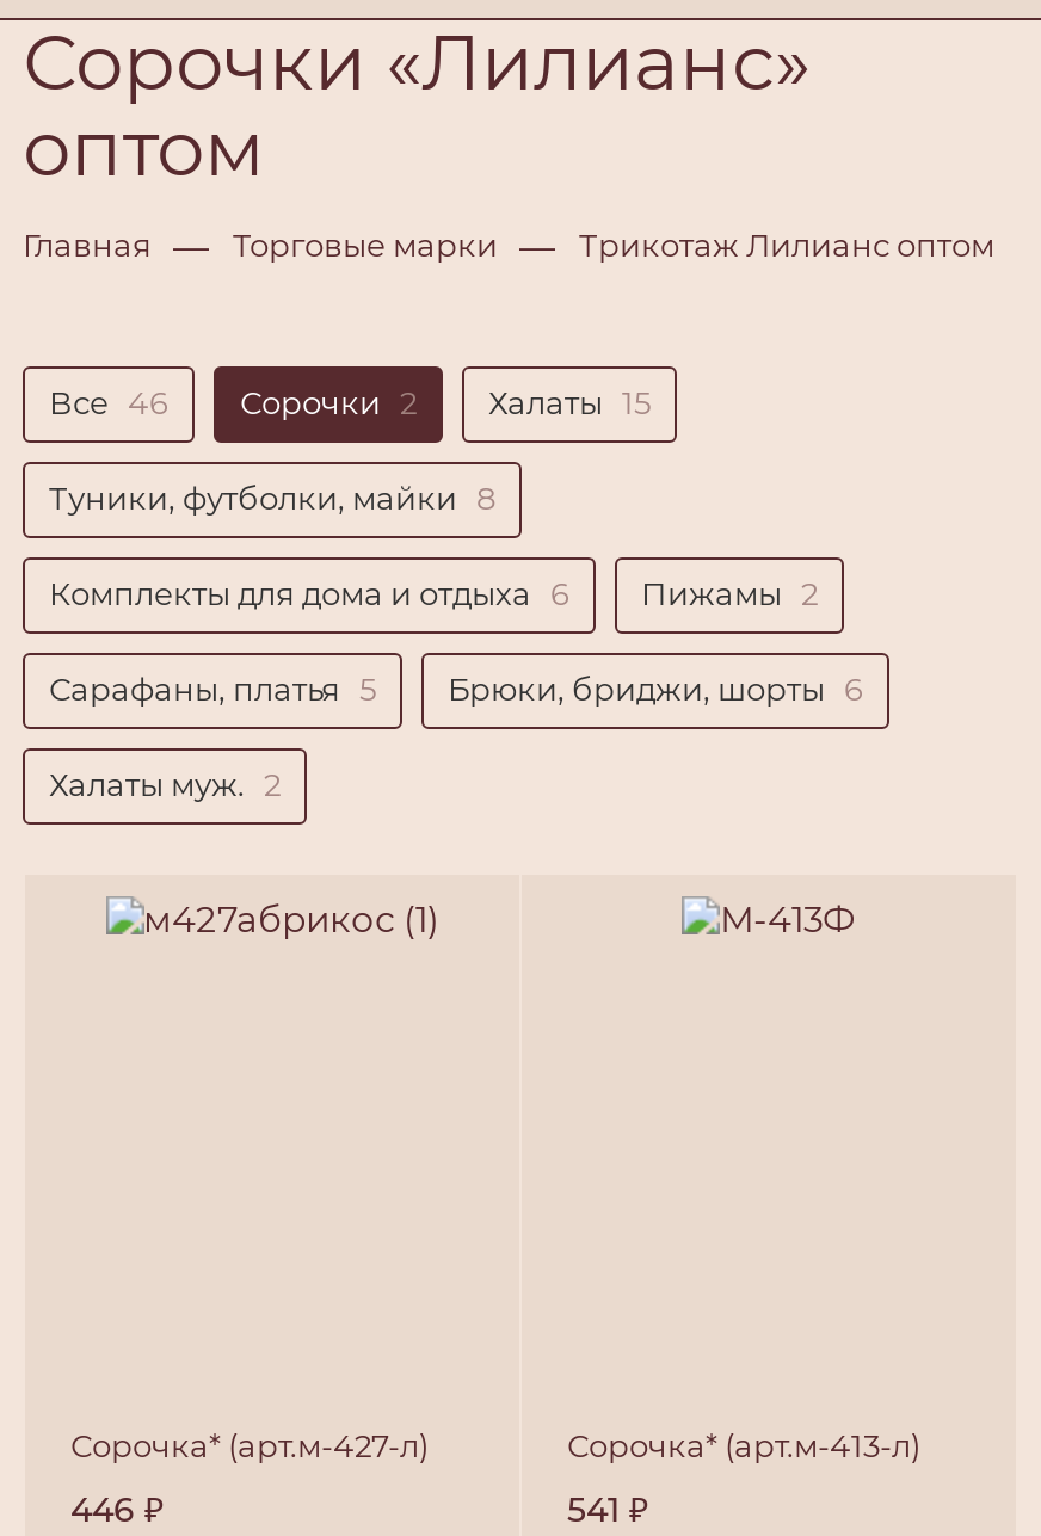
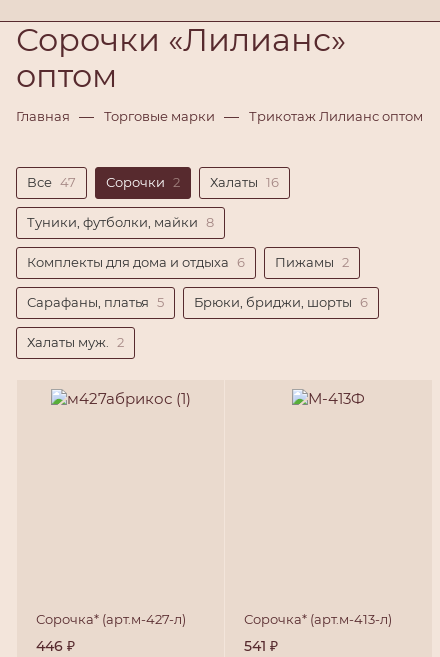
[49,382,168,420] Все 46 -> [27,174,76,190] Все 47
[488,382,651,420] Халаты 15 -> [210,174,279,190] Халаты 16

